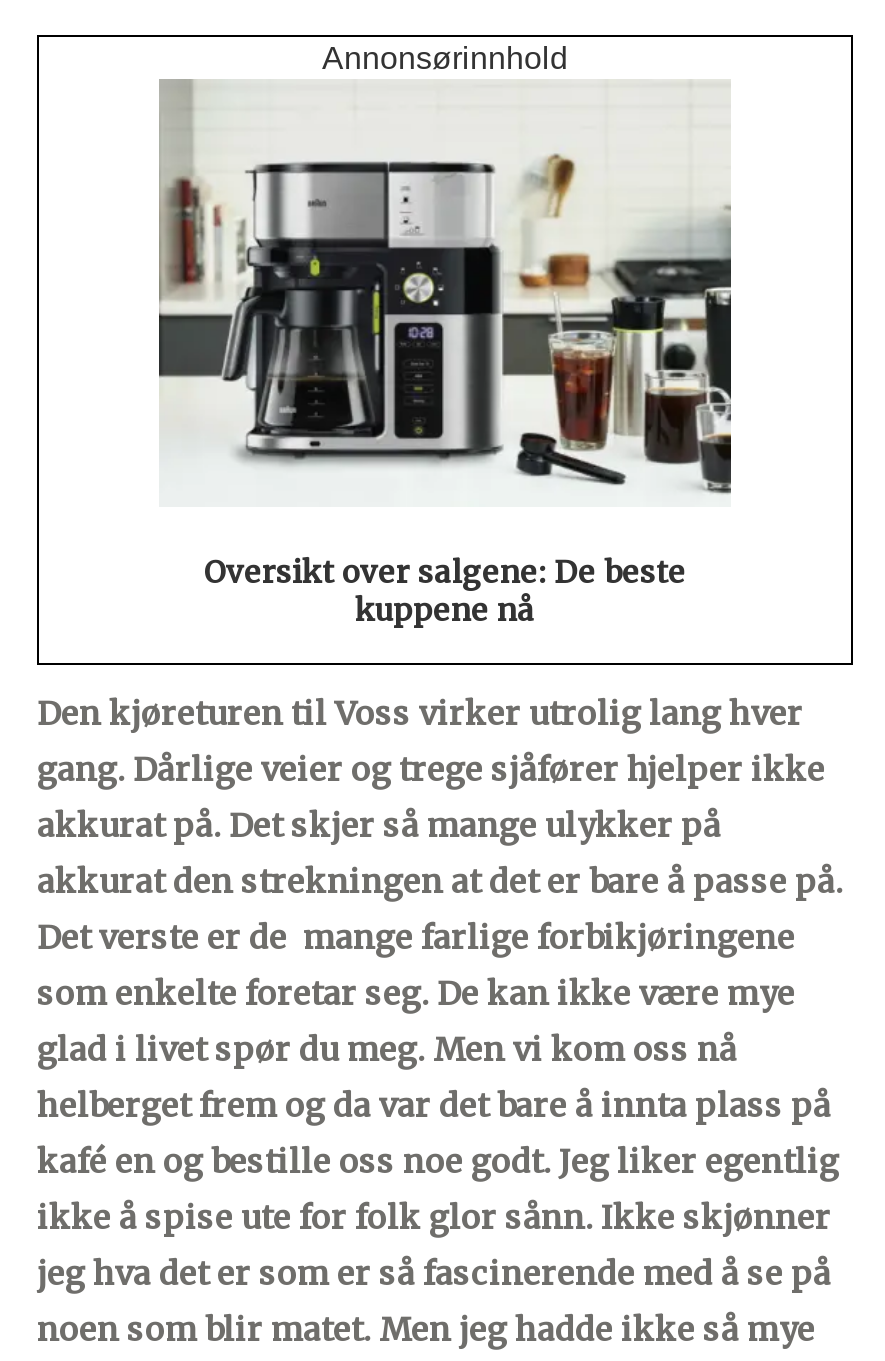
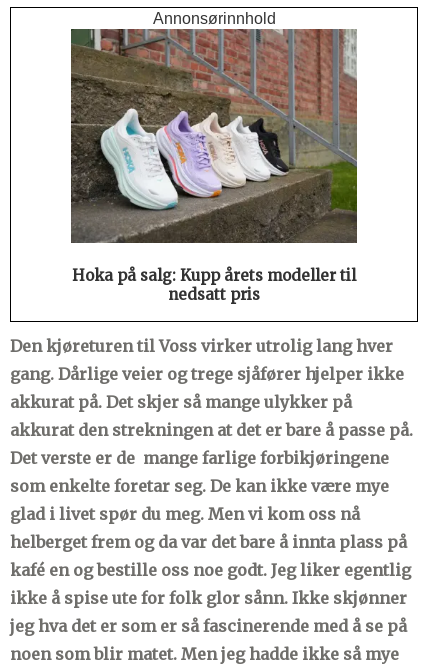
[159,79,733,630] [image] | Oversikt over salgene: De beste | kuppene nå -> [70,28,358,304] [image] | Hoka på salg: Kupp årets modeller til | nedsatt pris

